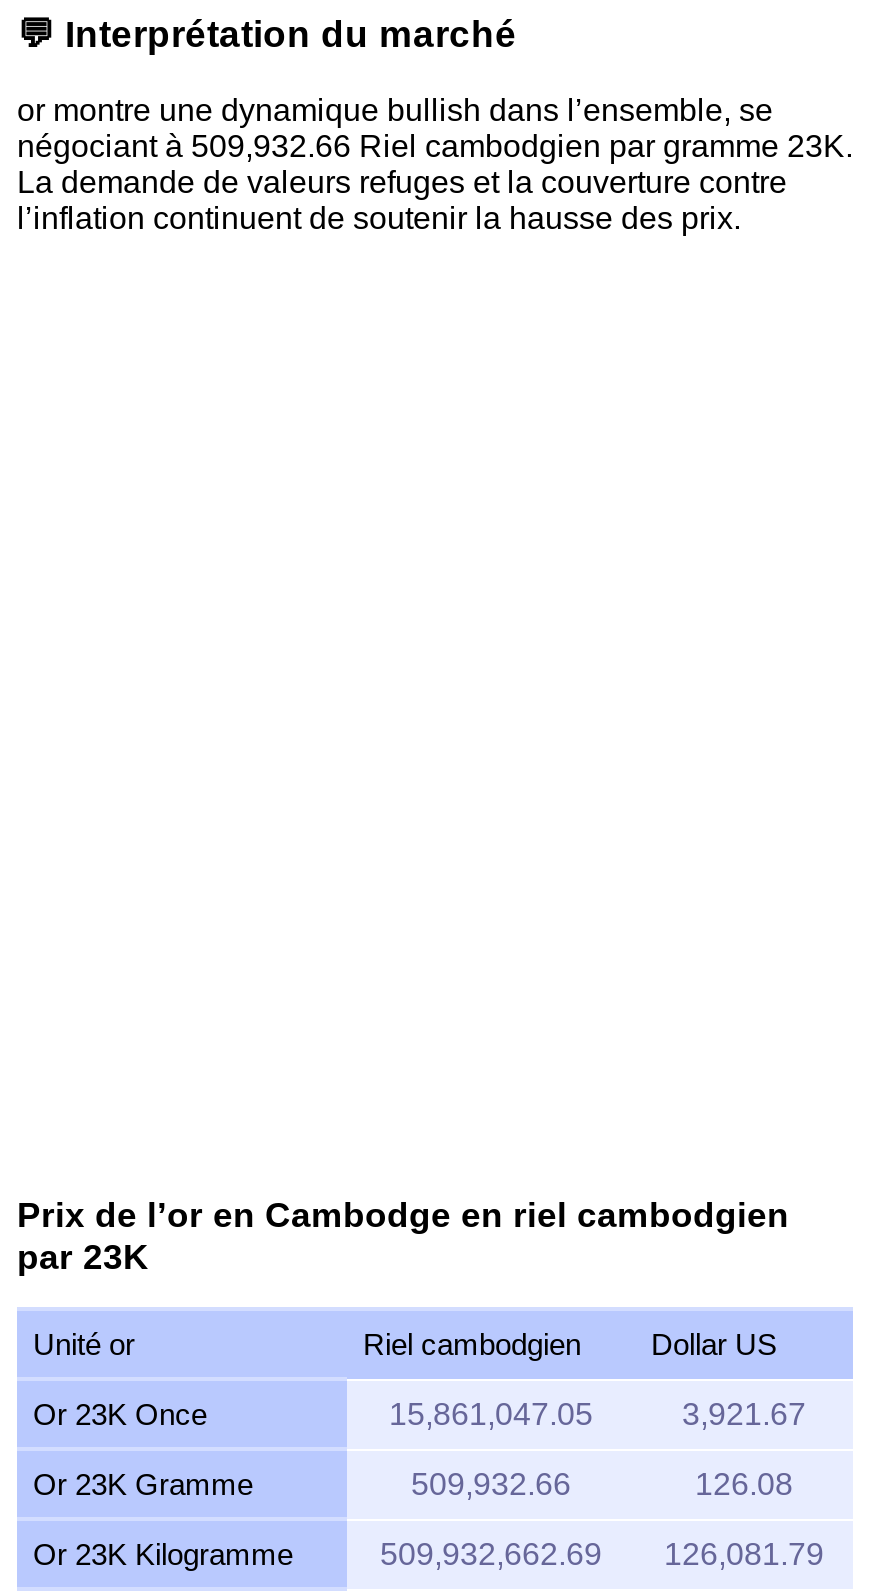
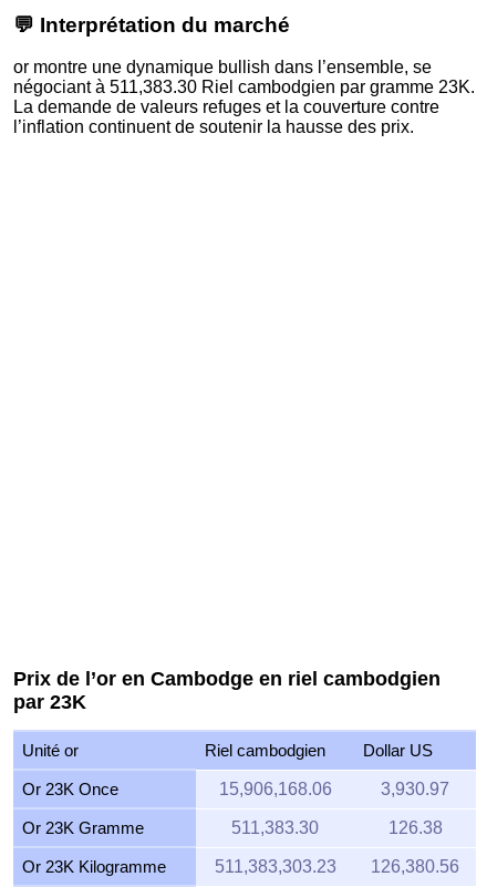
[17,130,853,164] négociant à 509,932.66 Riel cambodgien par gramme 23K. -> [13,78,475,97] négociant à 511,383.30 Riel cambodgien par gramme 23K.
[389,1398,593,1432] 15,861,047.05 -> [219,780,331,799] 15,906,168.06
[682,1398,806,1432] 3,921.67 -> [381,780,449,799] 3,930.97
[411,1468,571,1502] 509,932.66 -> [231,819,319,838] 511,383.30
[695,1468,793,1502] 126.08 -> [388,819,442,838] 126.38
[380,1538,602,1572] 509,932,662.69 -> [214,858,336,876] 511,383,303.23
[664,1538,824,1572] 126,081.79 -> [371,858,459,876] 126,380.56

